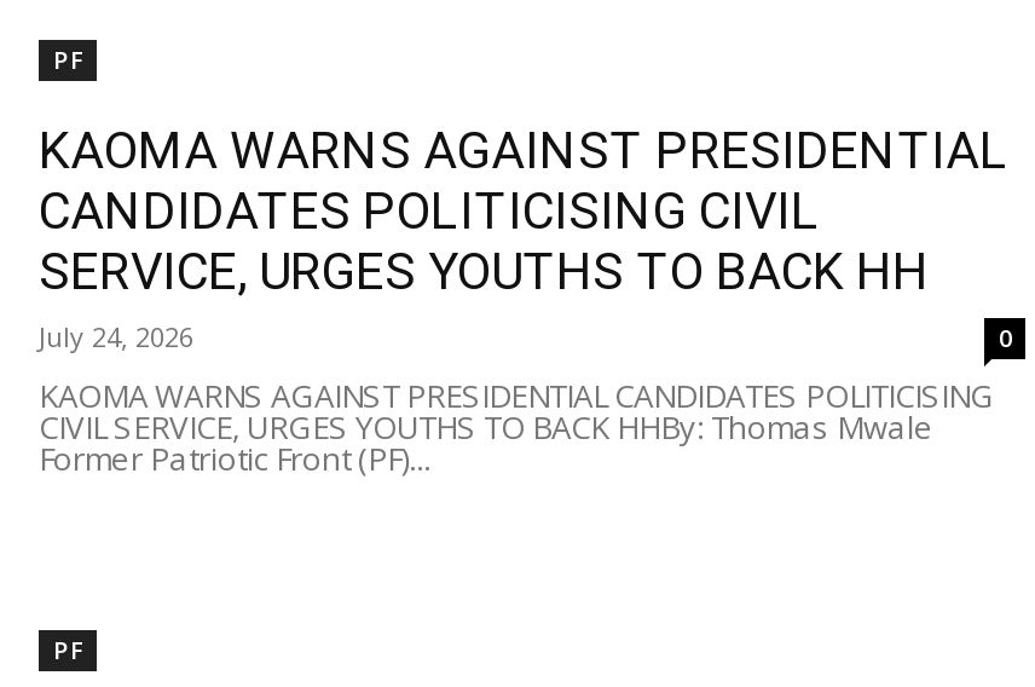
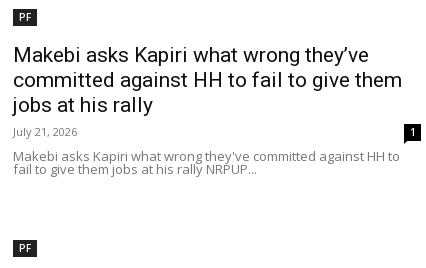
[39,122,1013,480] KAOMA WARNS AGAINST PRESIDENTIAL | CANDIDATES POLITICISING CIVIL | SERVICE, URGES YOUTHS TO BACK HH | July 24, 2026 | 0 | KAOMA WARNS AGAINST PRESIDENTIAL CANDIDATES POLITICISING | CIVIL SERVICE, URGES YOUTHS TO BACK HHBy: Thomas Mwale | Former Patriotic Front (PF)... -> [13,43,416,178] Makebi asks Kapiri what wrong they’ve | committed against HH to fail to give them | jobs at his rally | July 21, 2026 | 1 | Makebi asks Kapiri what wrong they've committed against HH to | fail to give them jobs at his rally NRPUP...

